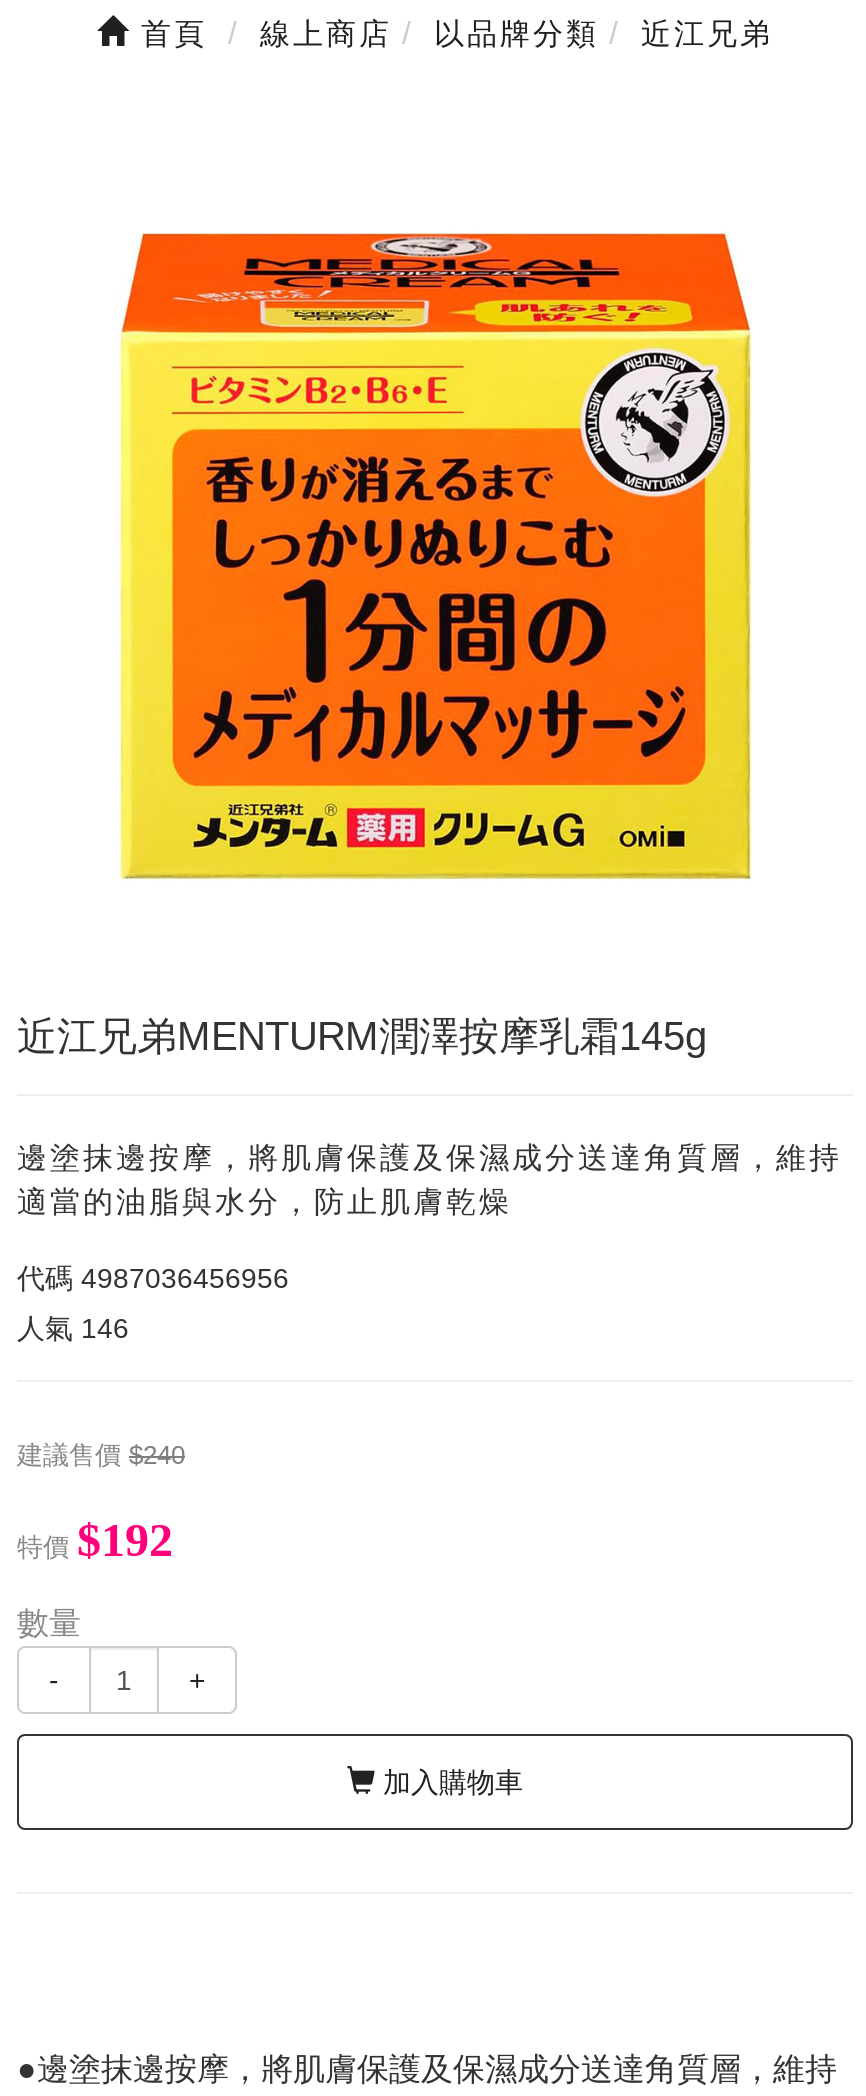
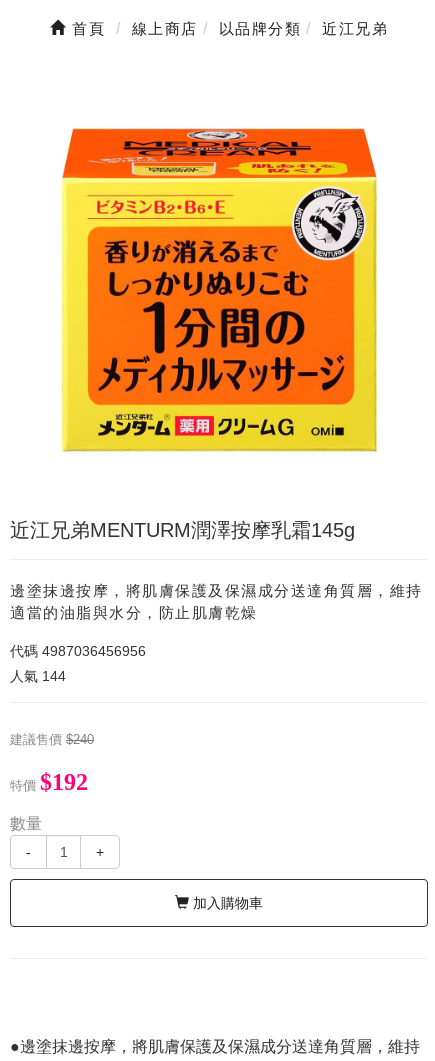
[17,1312,129,1344] 人氣146 -> [10,668,66,684] 人氣144

